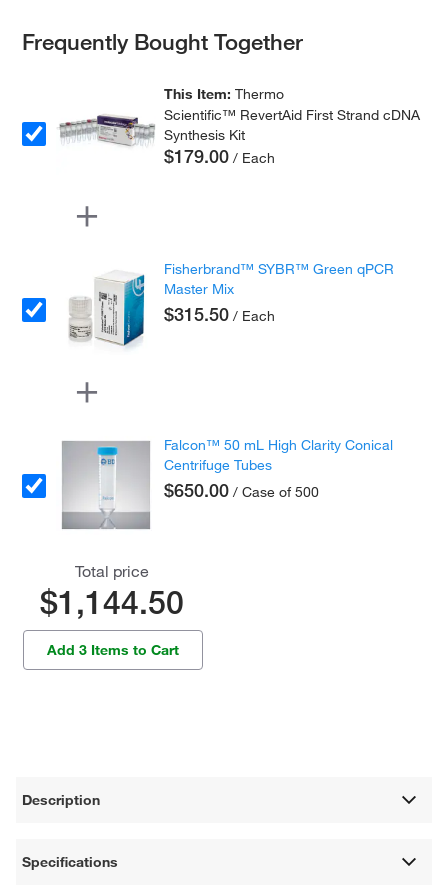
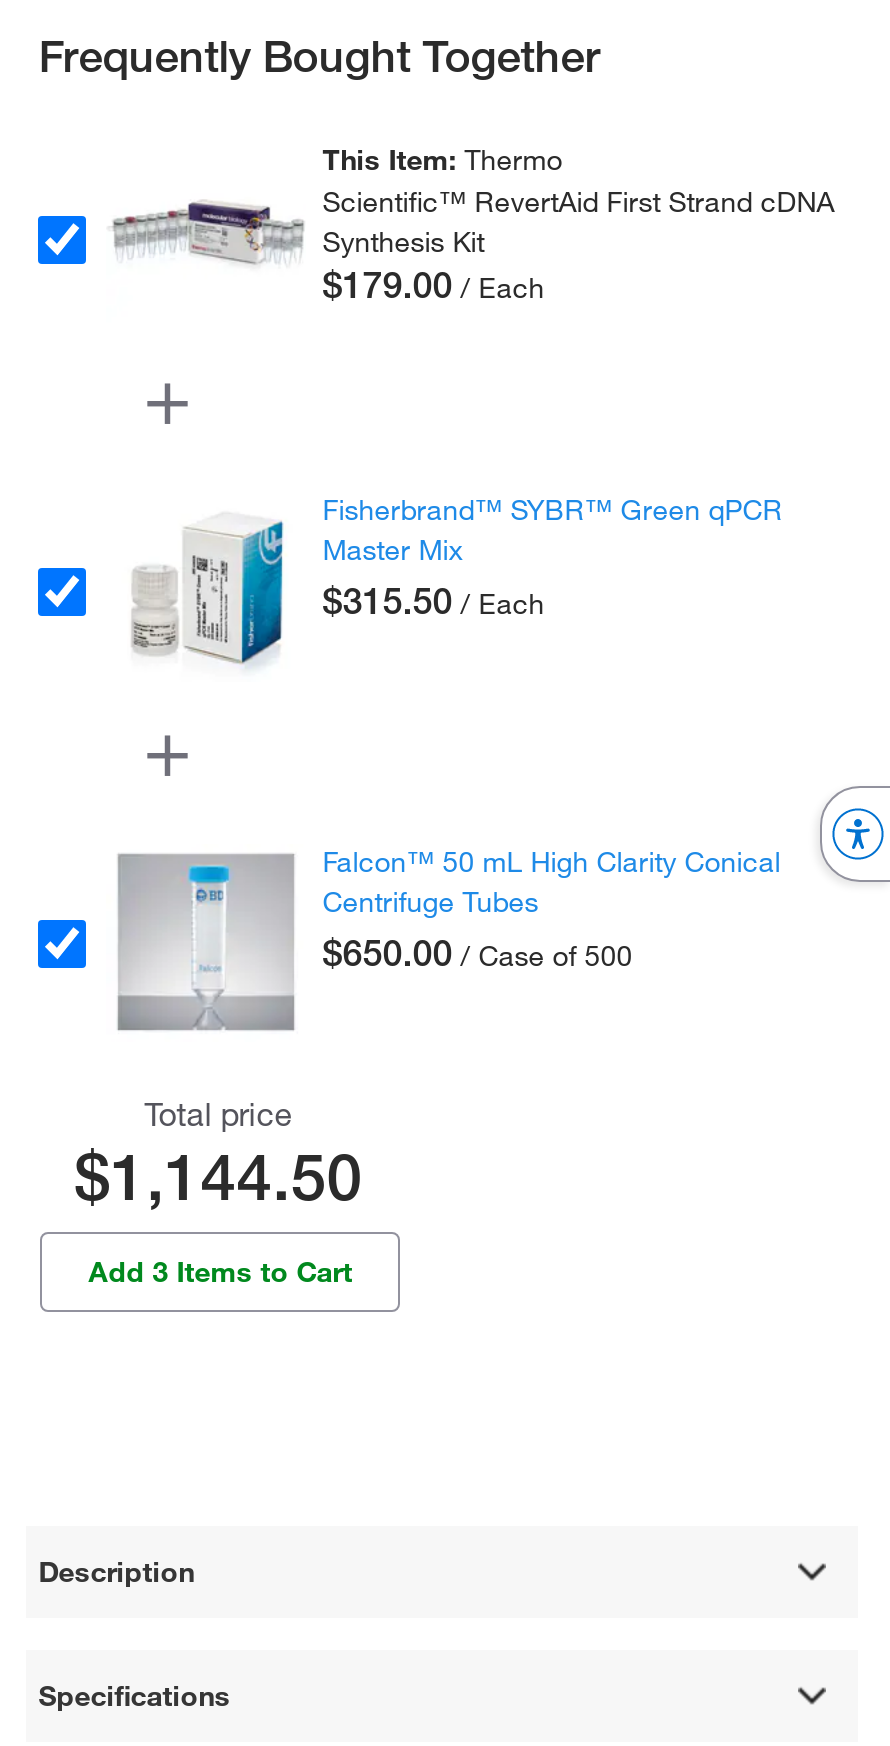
none -> [818,784,884,884] [image]

